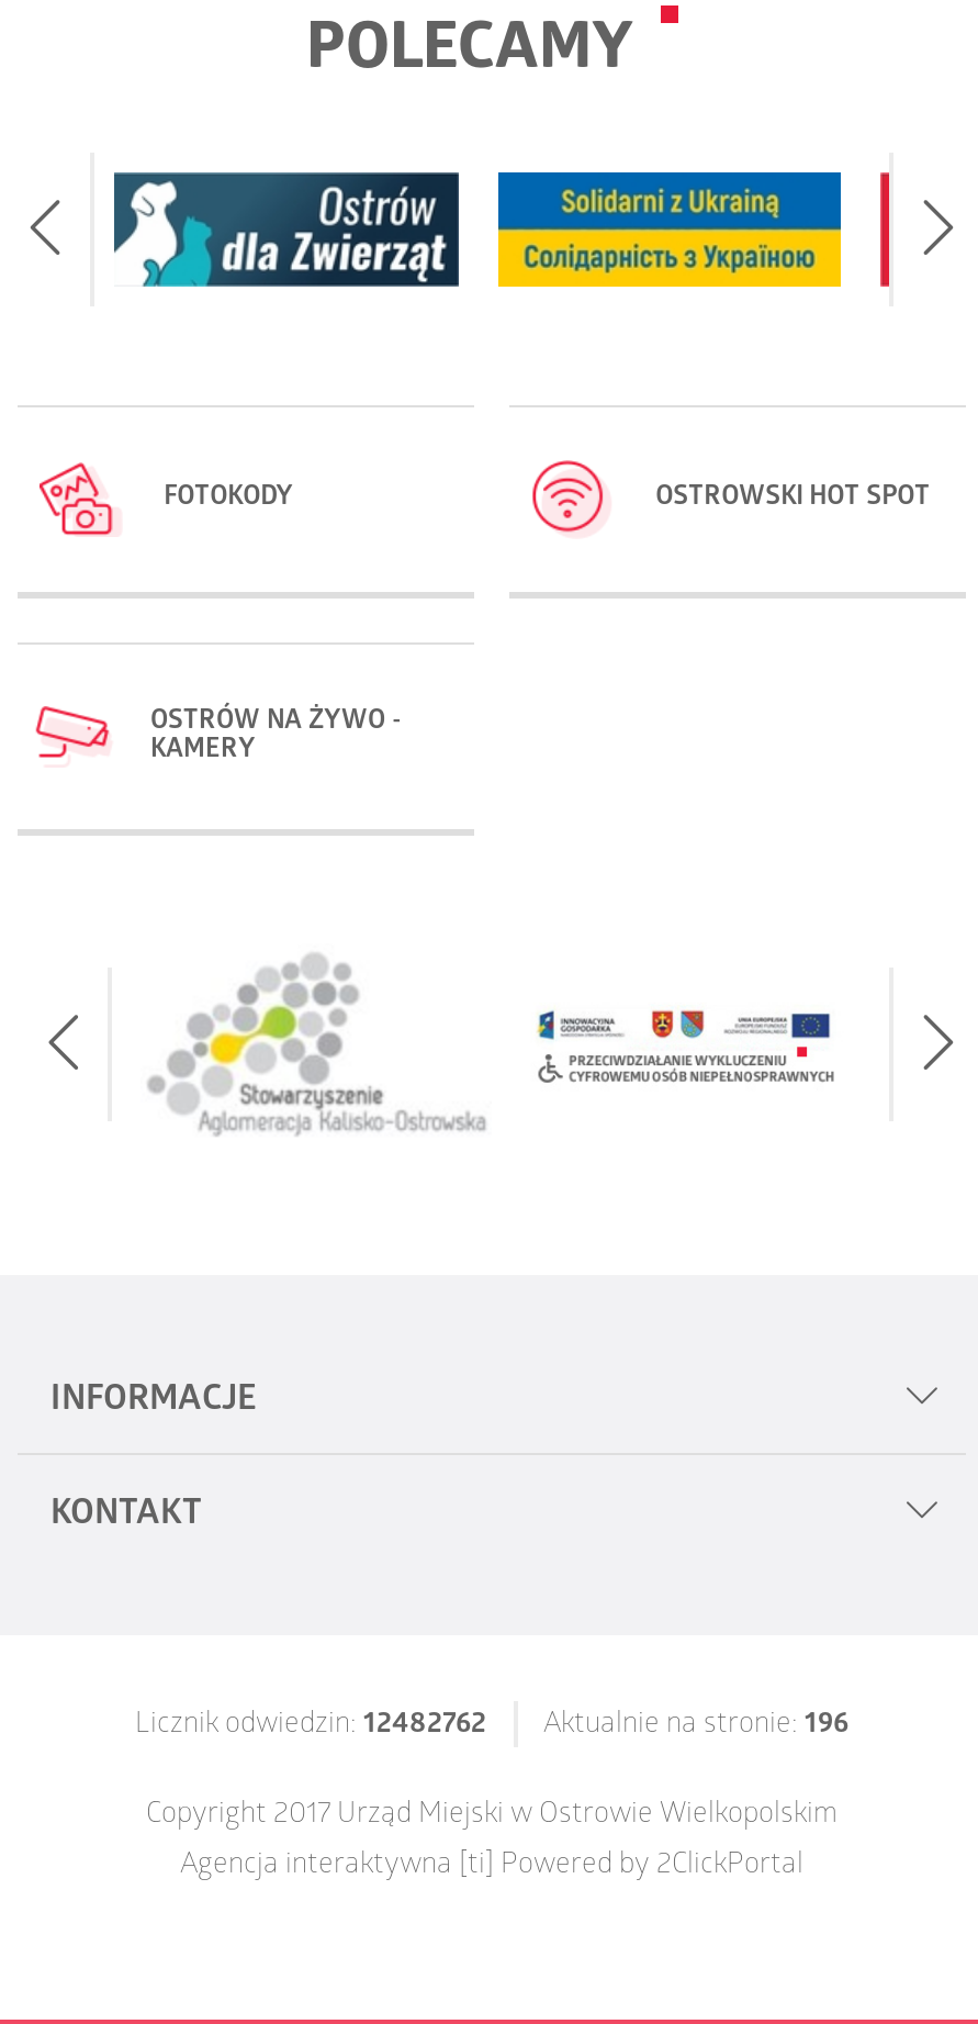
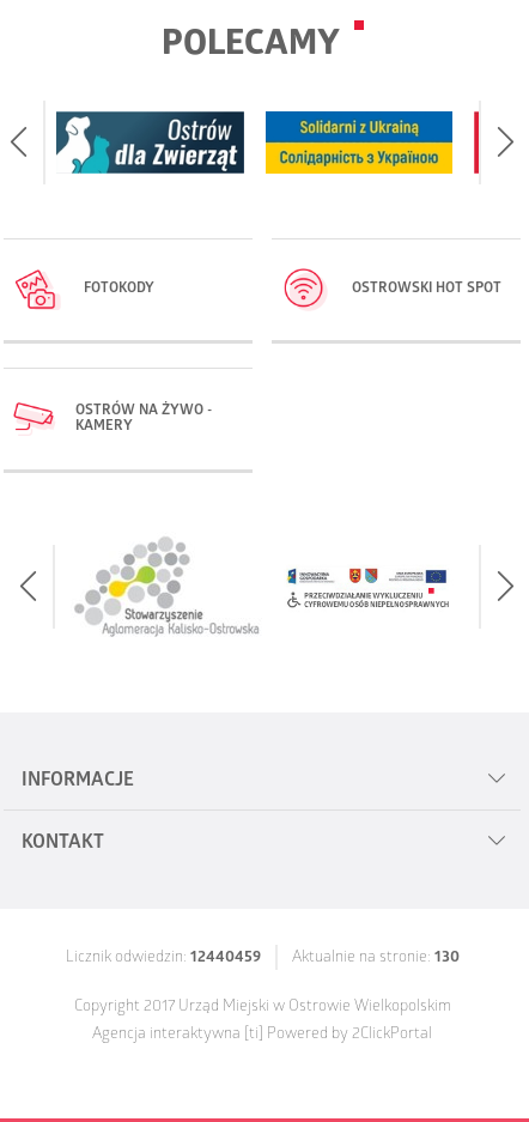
[135,1710,486,1743] Licznik odwiedzin: 12482762 -> [65,950,260,968] Licznik odwiedzin: 12440459
[543,1710,848,1743] Aktualnie na stronie: 196 -> [291,950,459,968] Aktualnie na stronie: 130

